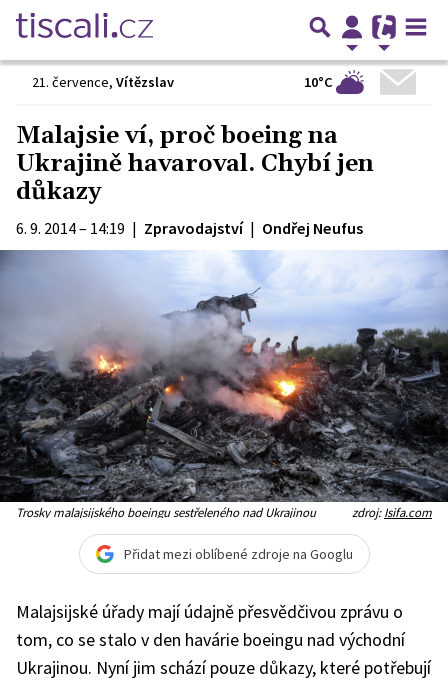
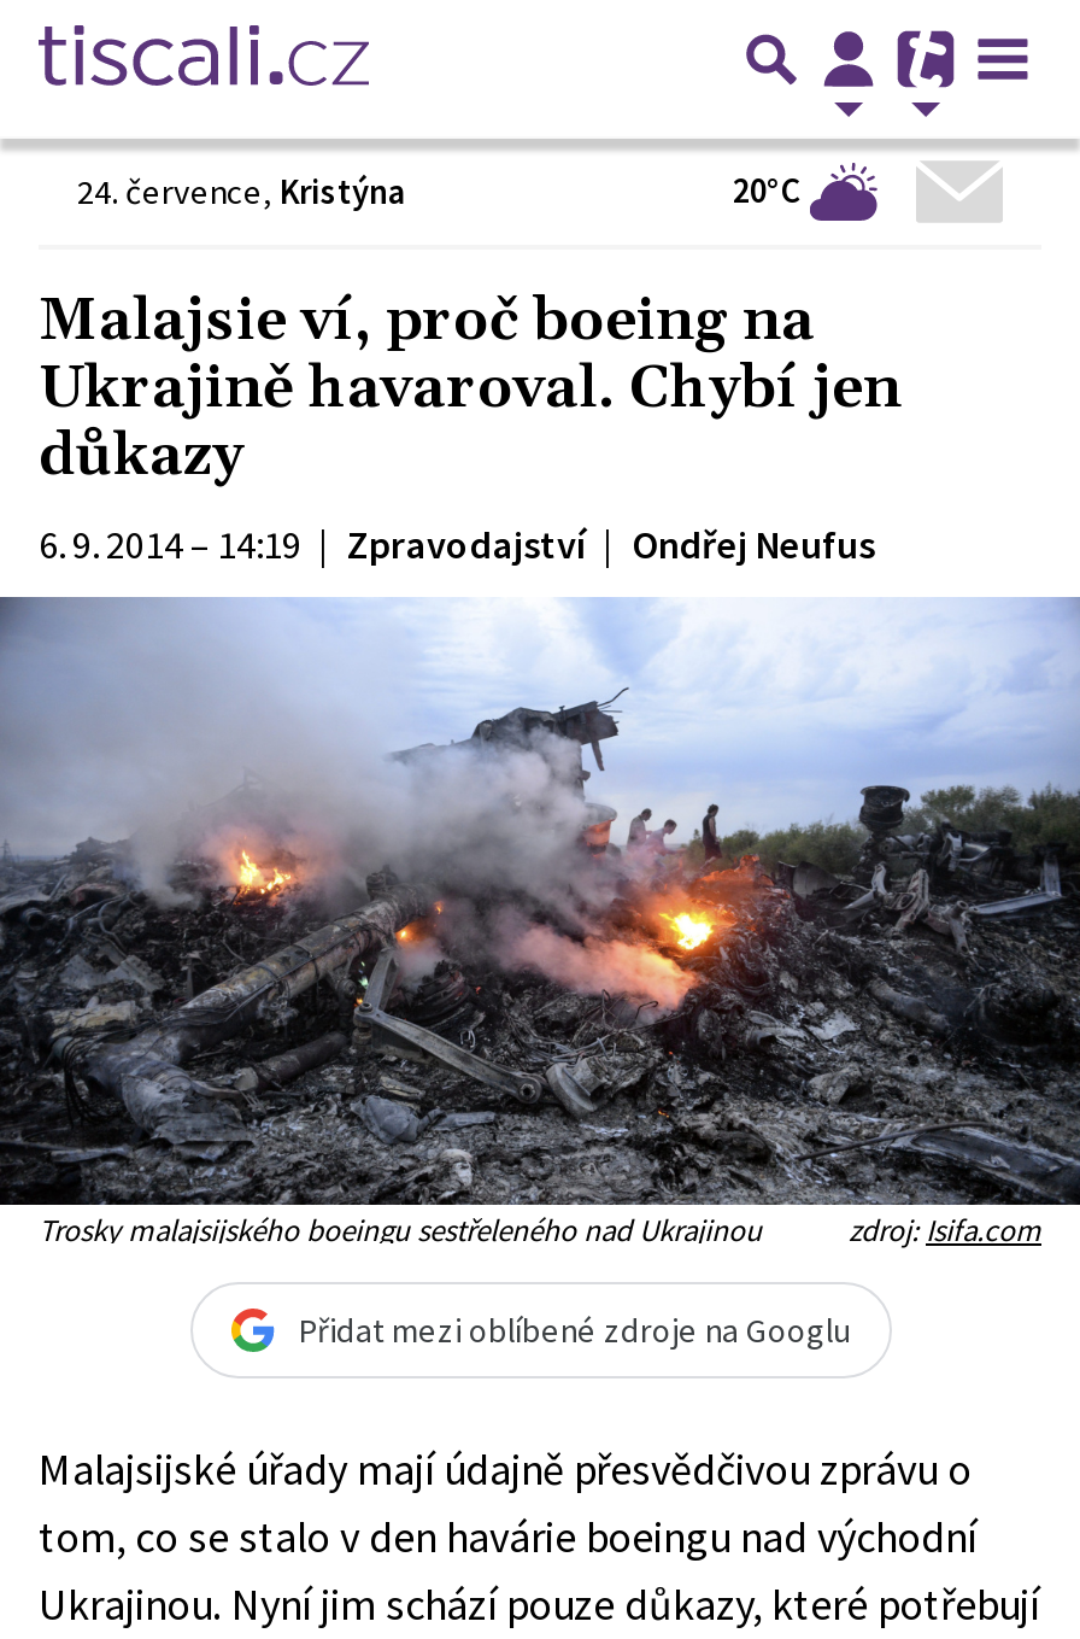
[32,72,336,91] 21. července, Vítězslav | 10°C -> [77,169,810,213] 24. července, Kristýna | 20°C

